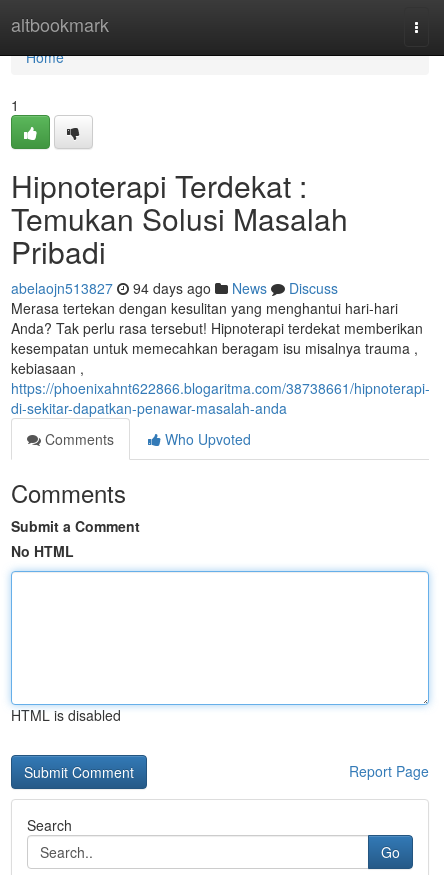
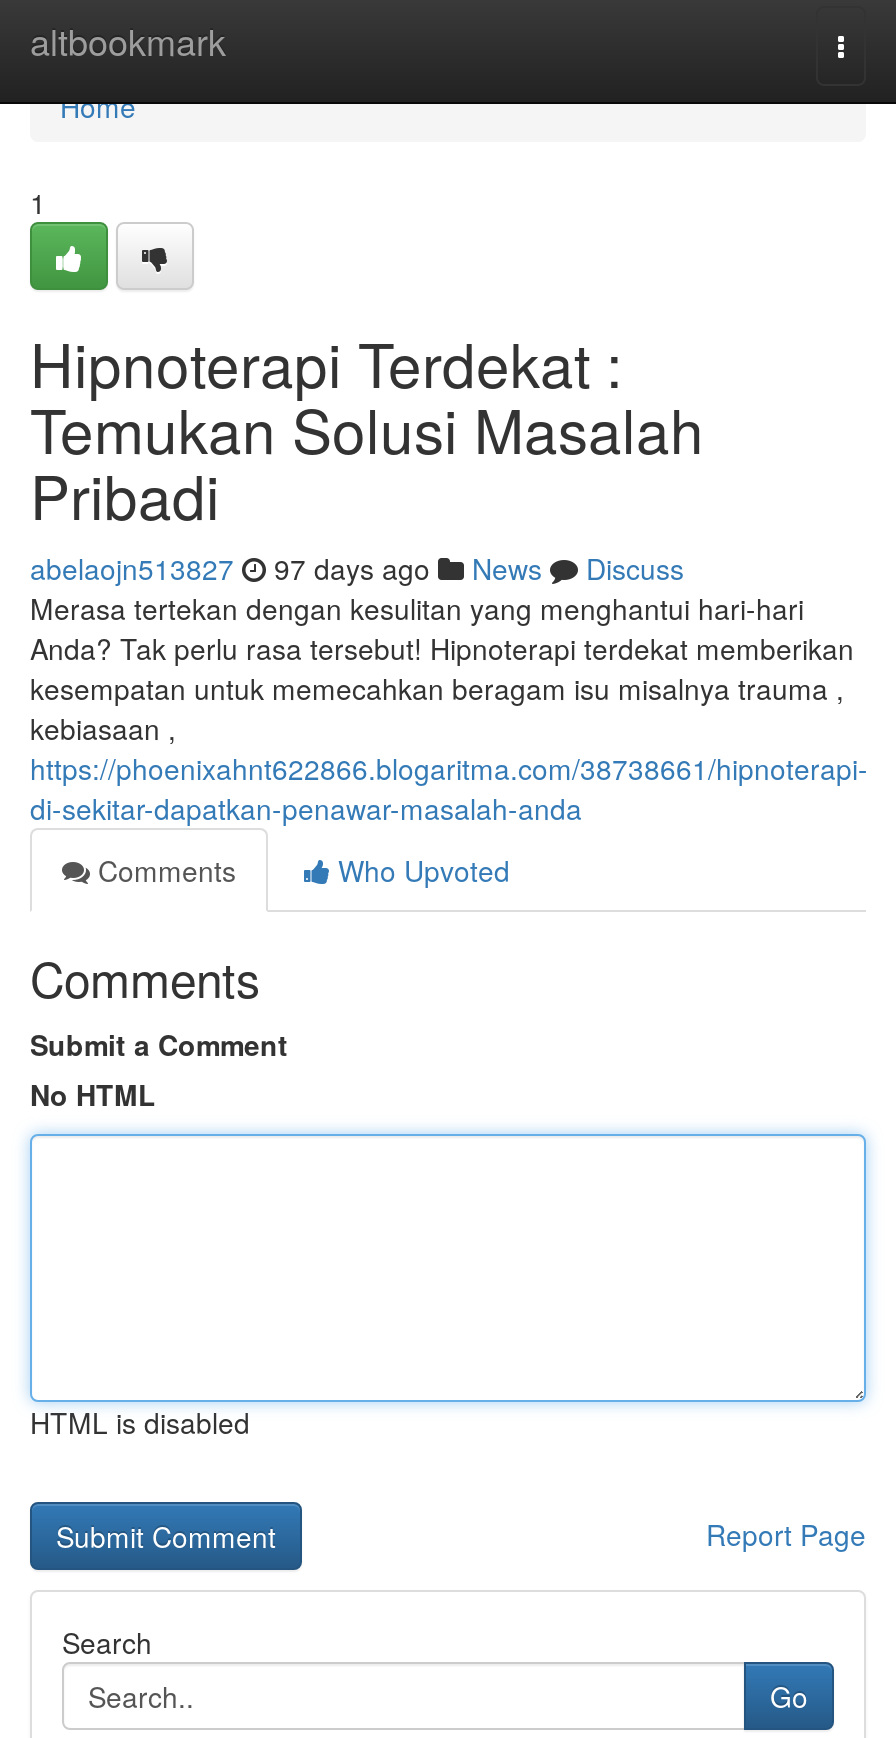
[11,278,338,298] abelaojn513827 94 days ago News Discuss -> [30,548,684,588] abelaojn513827 97 days ago News Discuss

